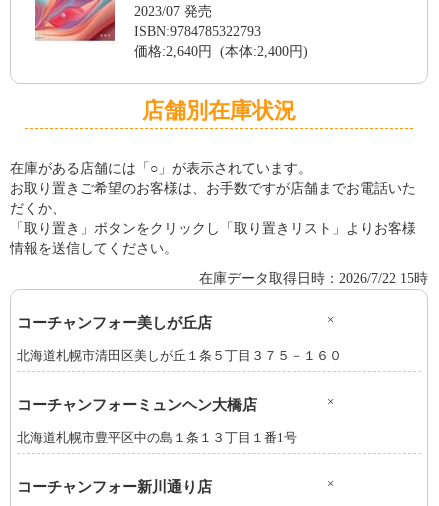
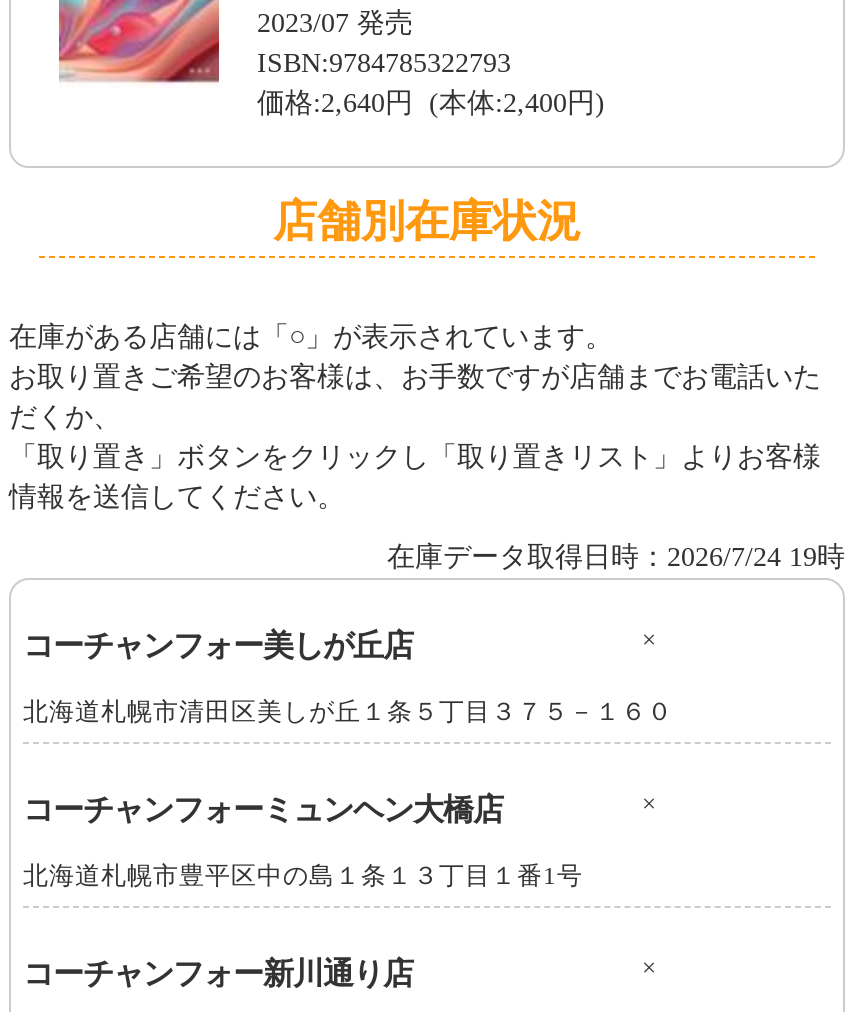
[199,270,428,285] 在庫データ取得日時：2026/7/22 15時 -> [387,541,845,571] 在庫データ取得日時：2026/7/24 19時

